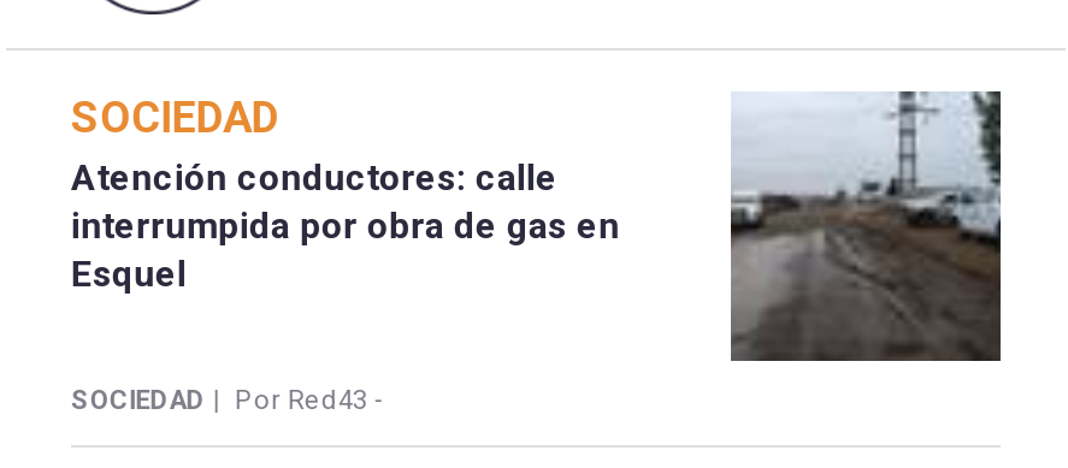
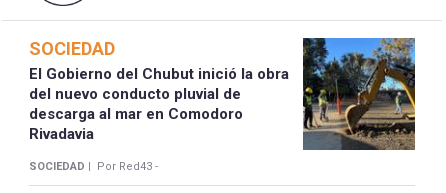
[728,89,1003,361] [image] -> [302,37,416,150] [image]
[71,157,620,297] Atención conductores: calle | interrumpida por obra de gas en | Esquel -> [29,65,289,143] El Gobierno del Chubut inició la obra | del nuevo conducto pluvial de | descarga al mar en Comodoro | Rivadavia

